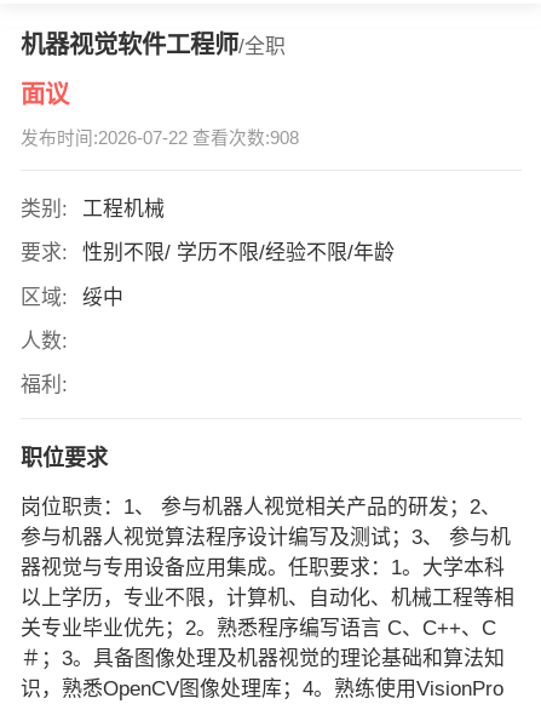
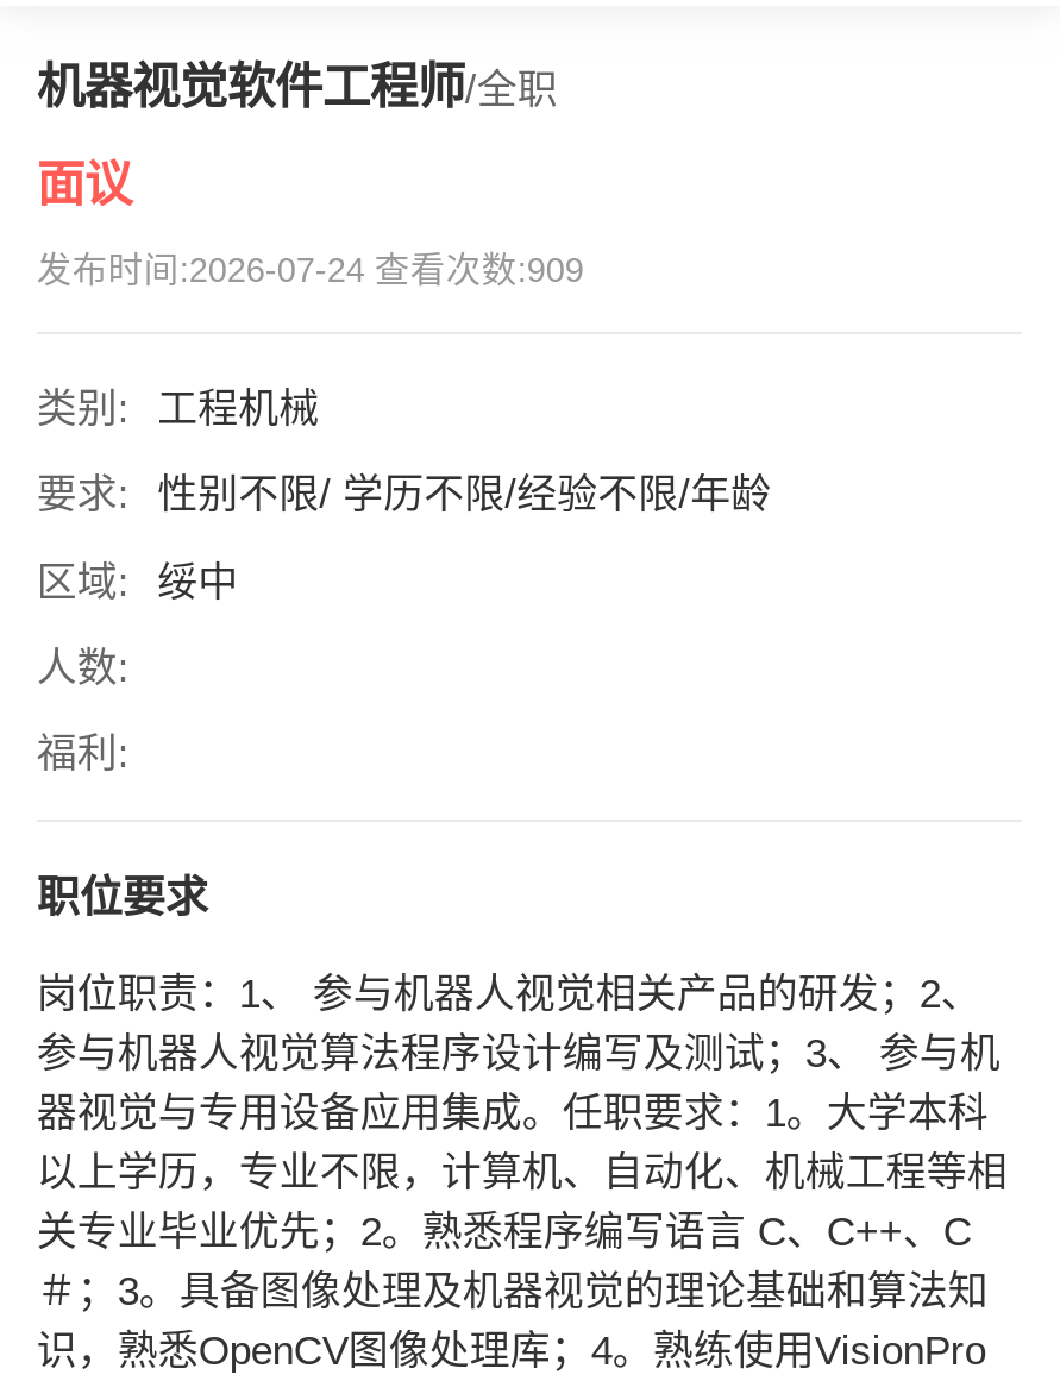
[20,129,299,148] 发布时间:2026-07-22 查看次数:908 -> [37,251,584,290] 发布时间:2026-07-24 查看次数:909

